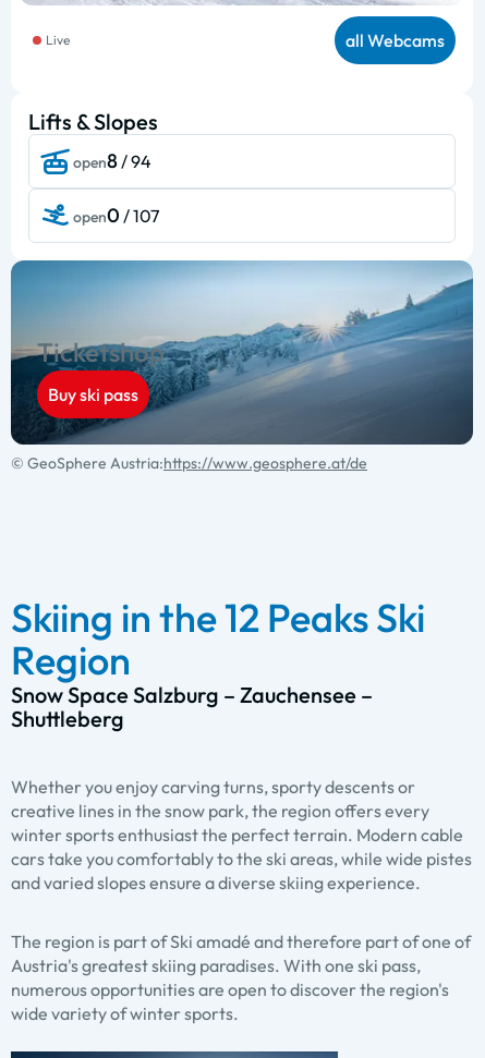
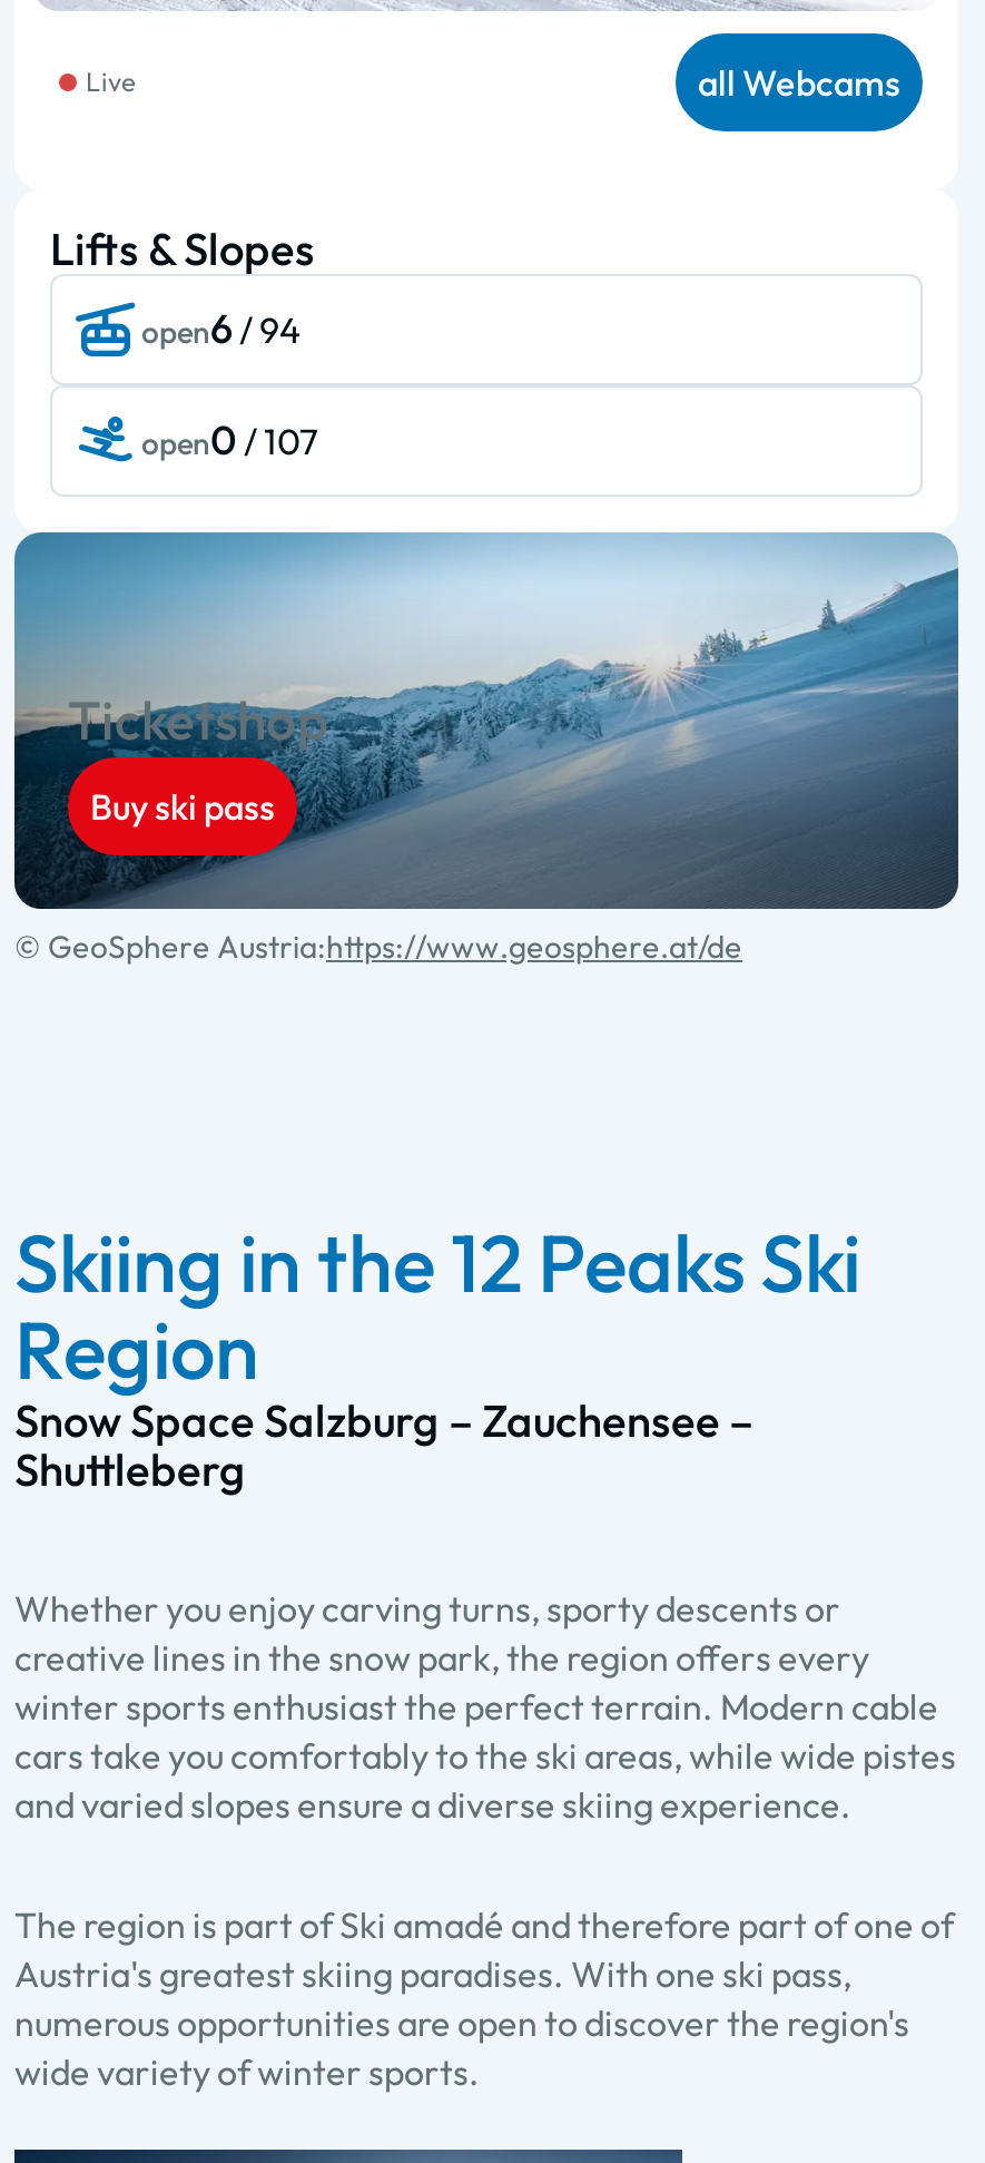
[73,149,151,174] open8 / 94 -> [141,304,302,355] open6 / 94

